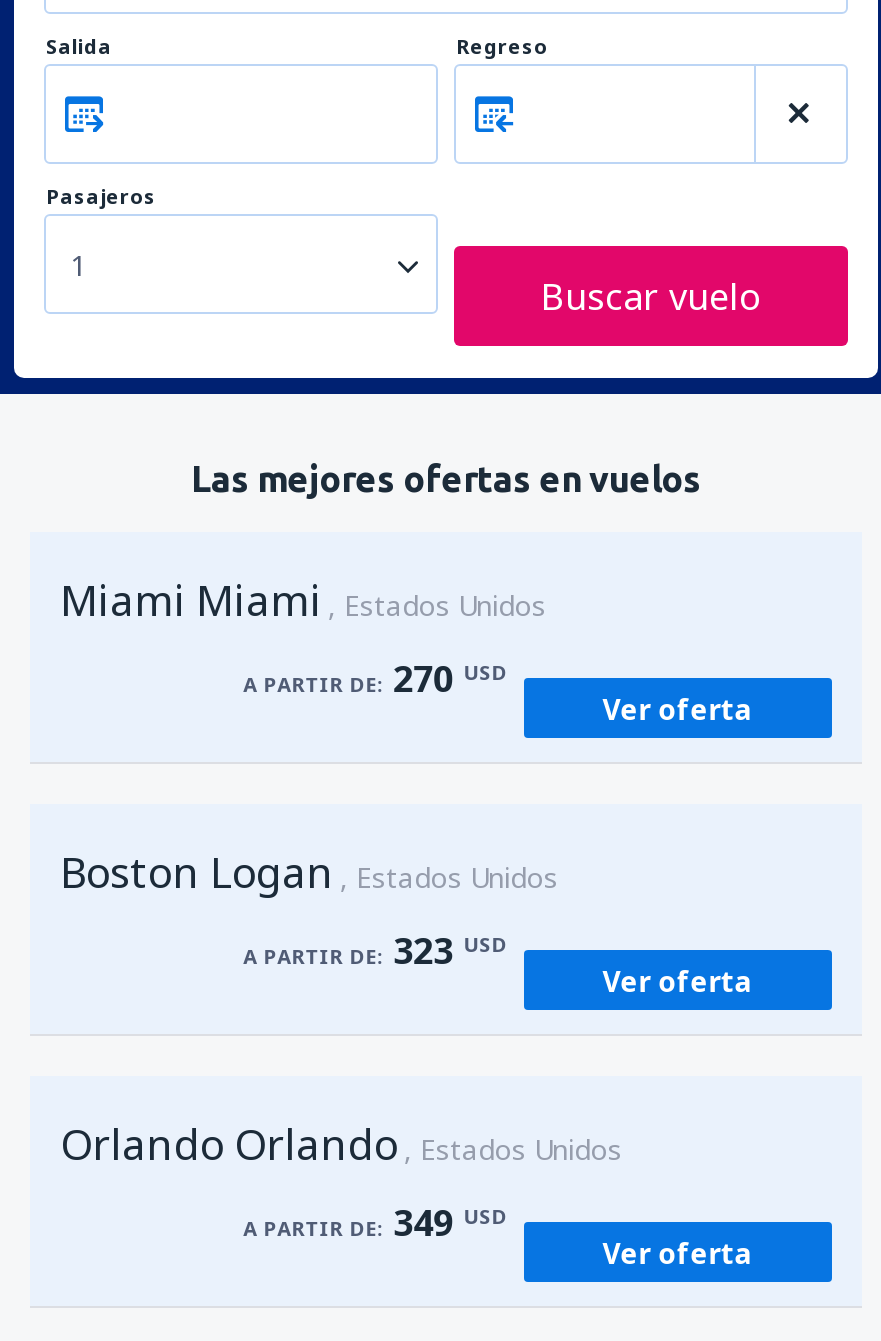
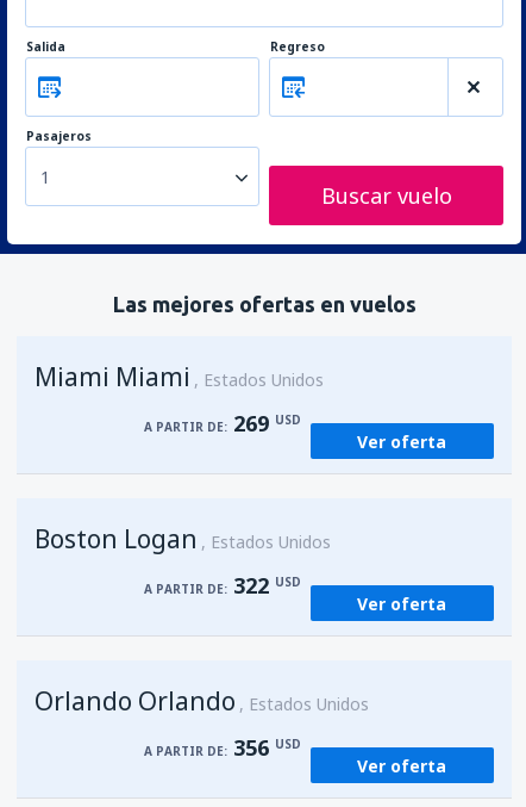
[243,654,507,702] A PARTIR DE: 270 USD -> [144,409,301,437] A PARTIR DE: 269 USD
[243,926,507,974] A PARTIR DE: 323 USD -> [144,571,301,600] A PARTIR DE: 322 USD
[243,1198,507,1246] A PARTIR DE: 349 USD -> [144,733,301,762] A PARTIR DE: 356 USD

